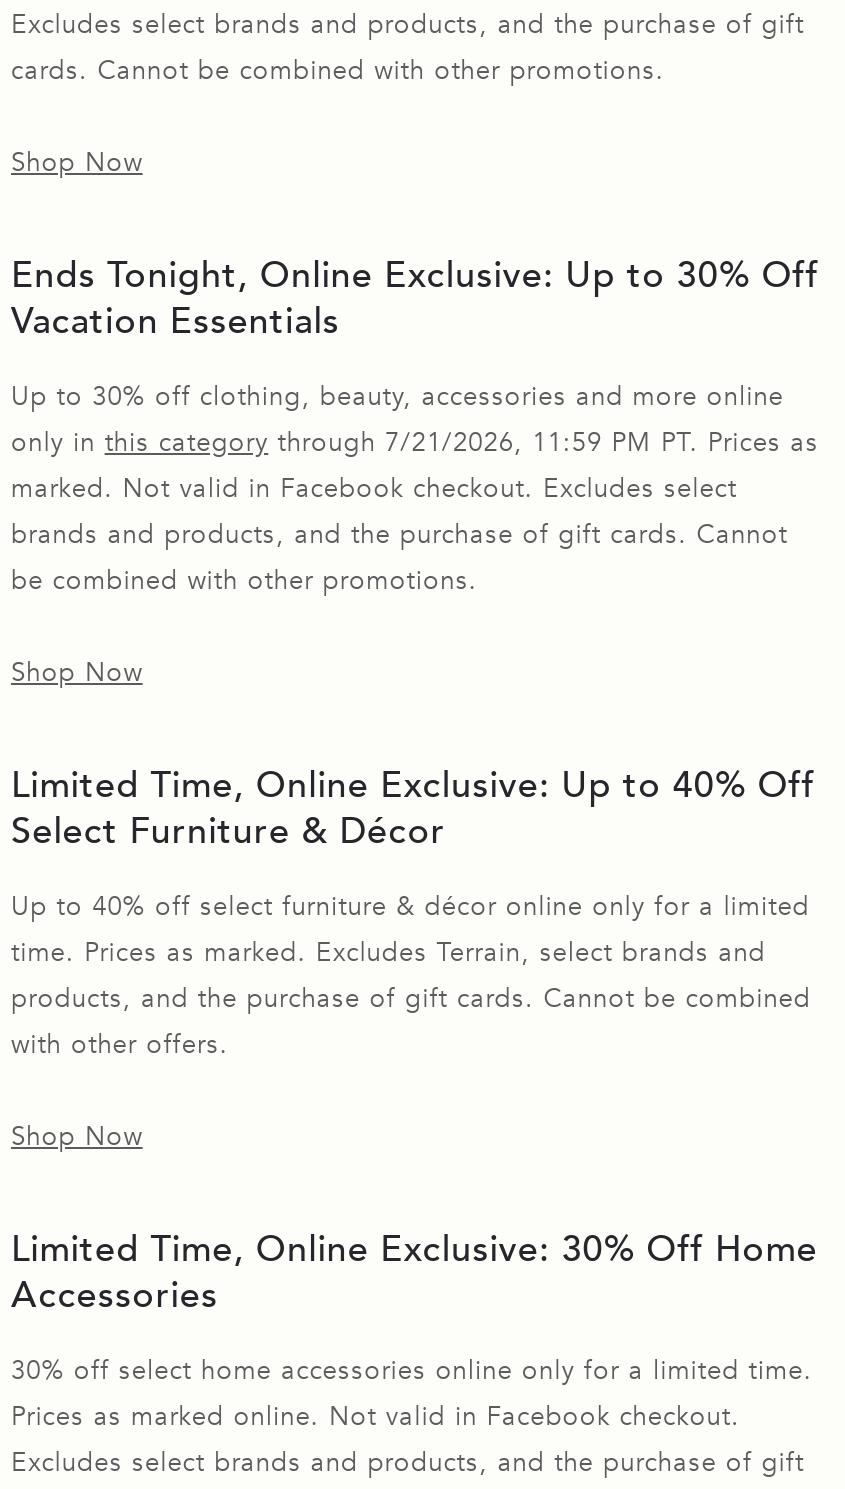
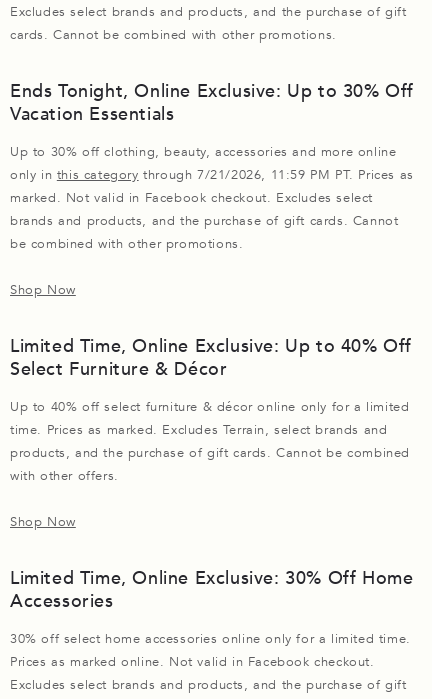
[11,147,143,179] Shop Now -> none

